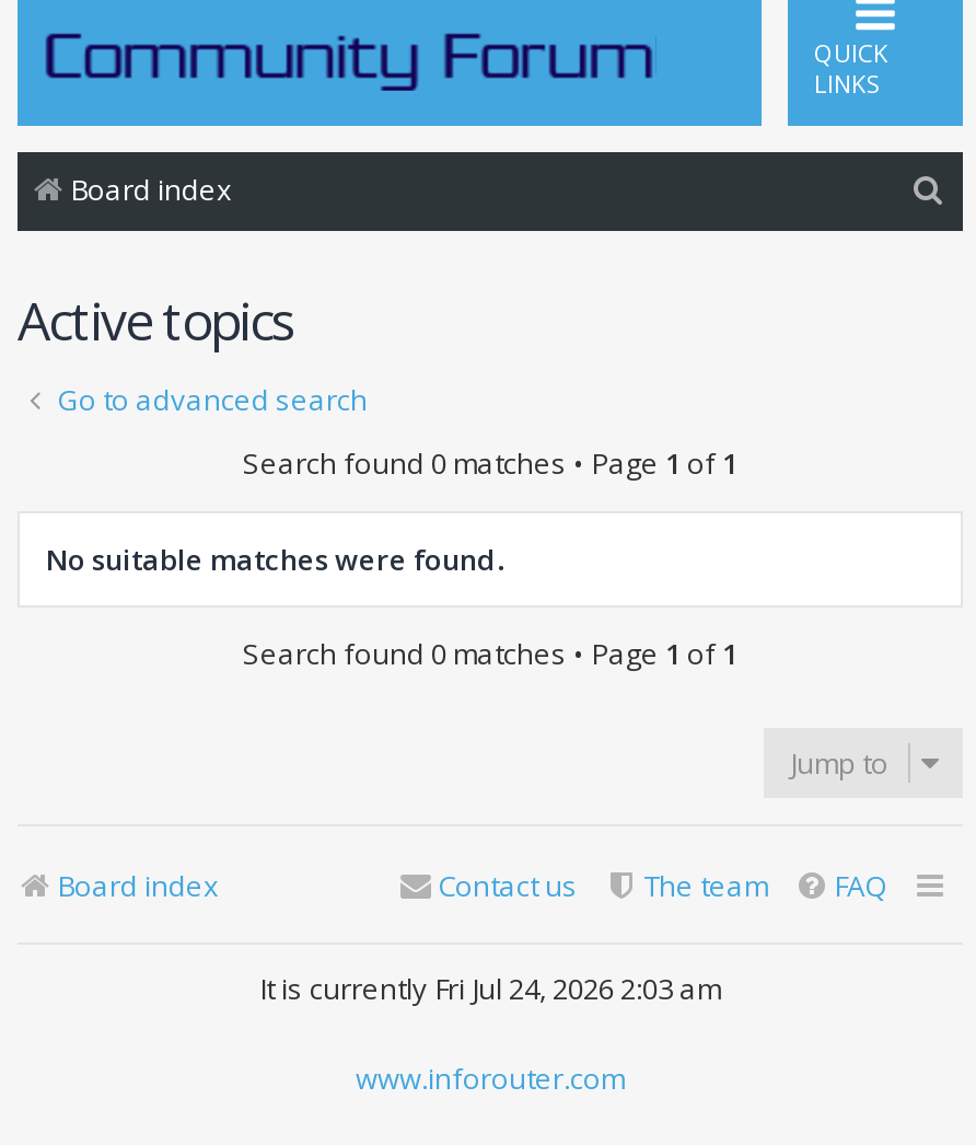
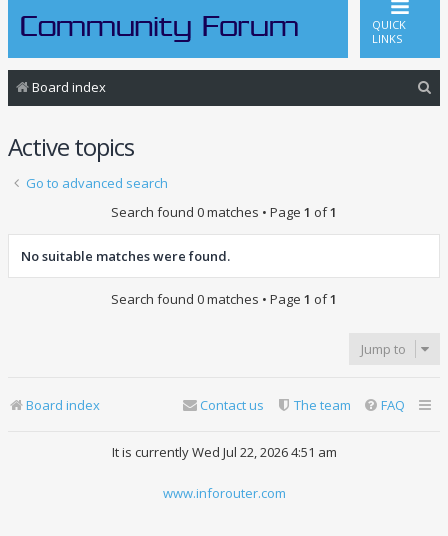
[259,969,721,1008] It is currently Fri Jul 24, 2026 2:03 am -> [111,443,336,461] It is currently Wed Jul 22, 2026 4:51 am

